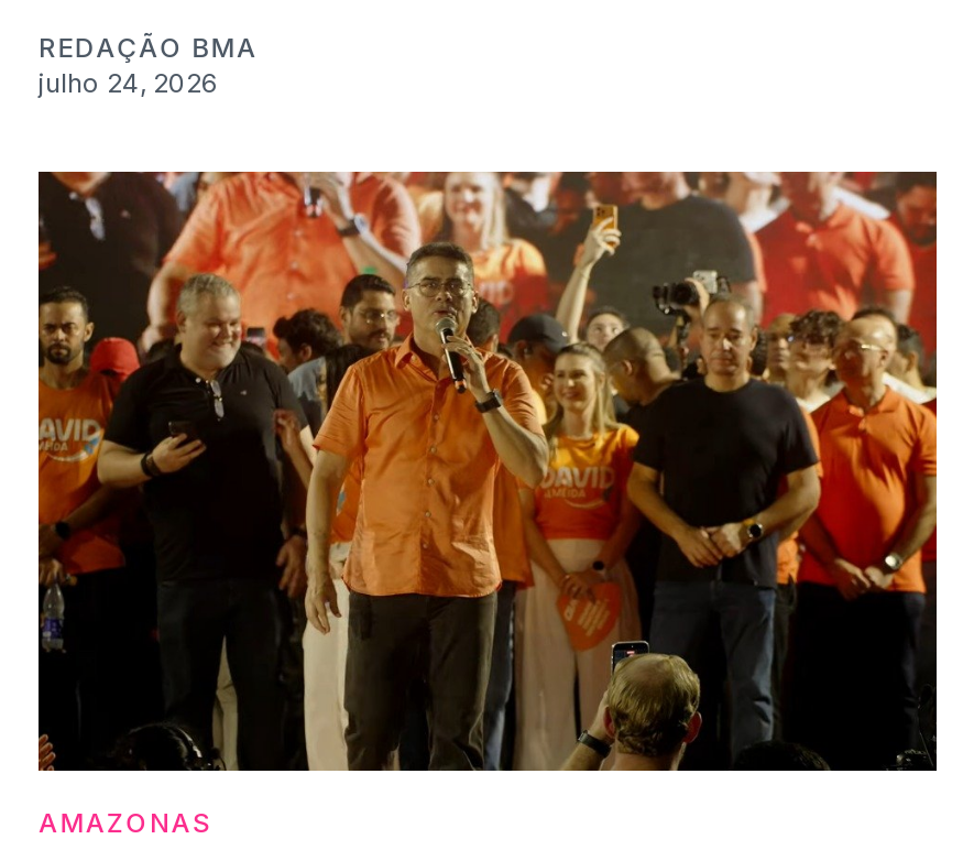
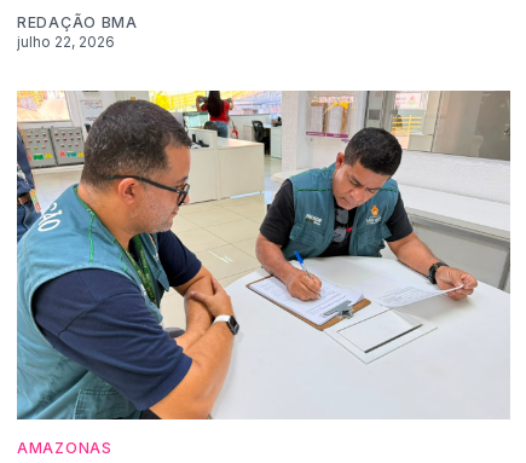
[39,65,219,98] julho 24, 2026 -> [17,32,115,50] julho 22, 2026
[36,170,939,773] [image] -> [16,89,511,421] [image]

